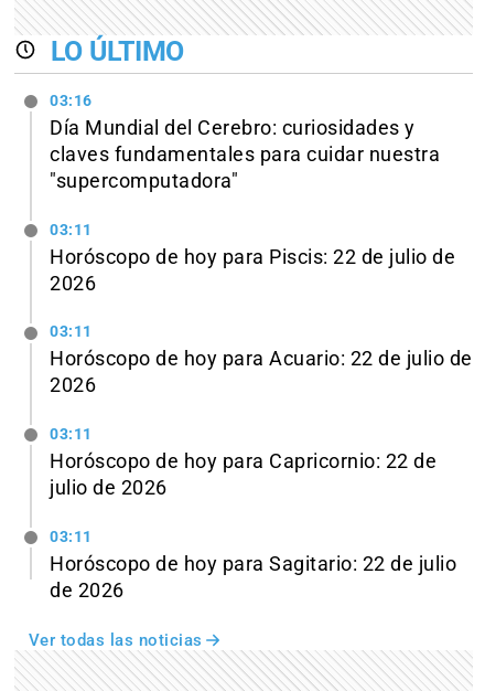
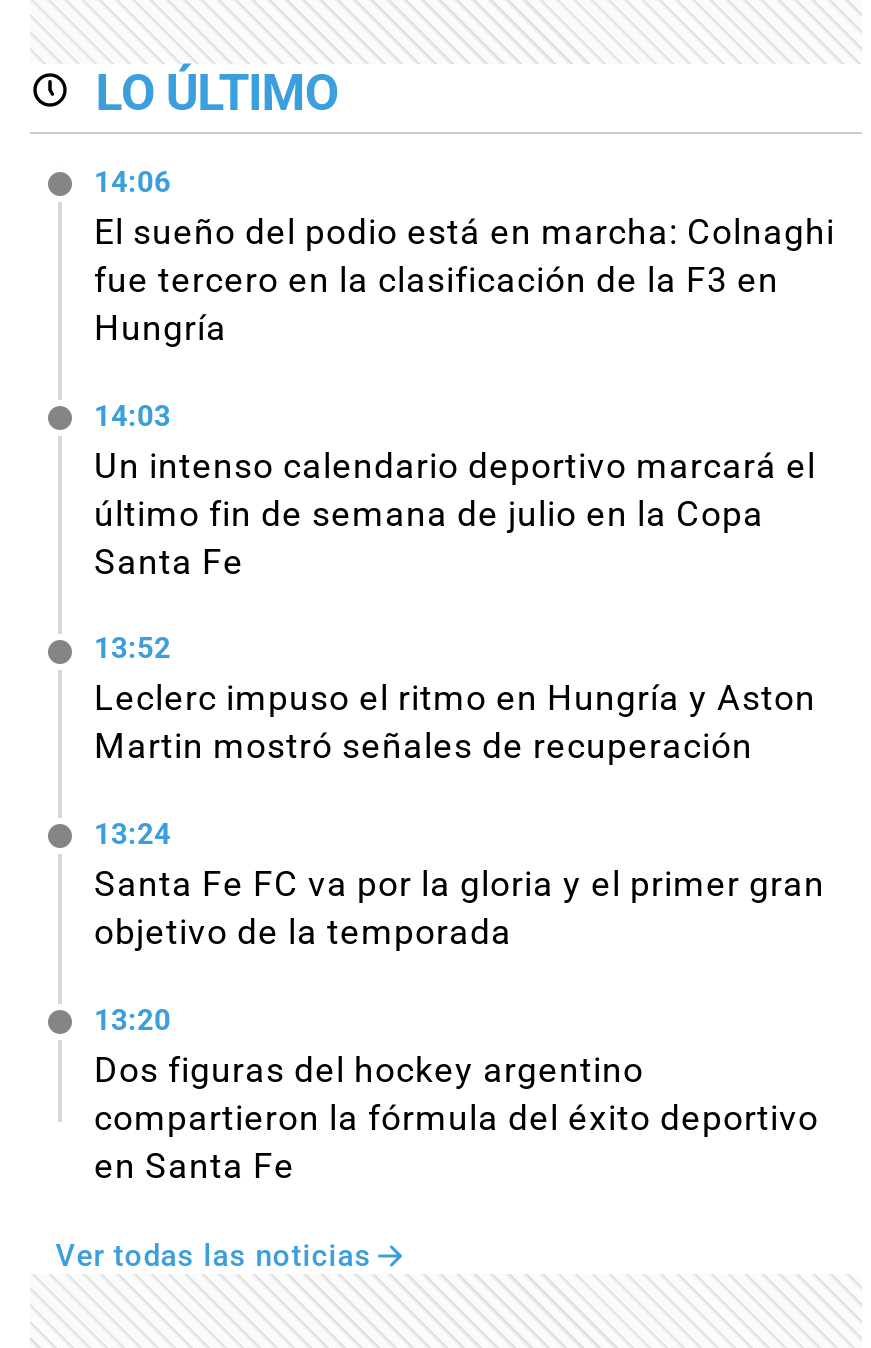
[50,91,440,192] 03:16 | Día Mundial del Cerebro: curiosidades y | claves fundamentales para cuidar nuestra | "supercomputadora" -> [94,166,835,348] 14:06 | El sueño del podio está en marcha: Colnaghi | fue tercero en la clasificación de la F3 en | Hungría
[50,220,455,294] 03:11 | Horóscopo de hoy para Piscis: 22 de julio de | 2026 -> [94,399,816,581] 14:03 | Un intenso calendario deportivo marcará el | último fin de semana de julio en la Copa | Santa Fe
[50,323,472,397] 03:11 | Horóscopo de hoy para Acuario: 22 de julio de | 2026 -> [94,633,816,767] 13:52 | Leclerc impuso el ritmo en Hungría y Aston | Martin mostró señales de recuperación
[50,425,436,499] 03:11 | Horóscopo de hoy para Capricornio: 22 de | julio de 2026 -> [94,818,825,952] 13:24 | Santa Fe FC va por la gloria y el primer gran | objetivo de la temporada
[50,528,456,602] 03:11 | Horóscopo de hoy para Sagitario: 22 de julio | de 2026 -> [94,1004,819,1186] 13:20 | Dos figuras del hockey argentino | compartieron la fórmula del éxito deportivo | en Santa Fe

